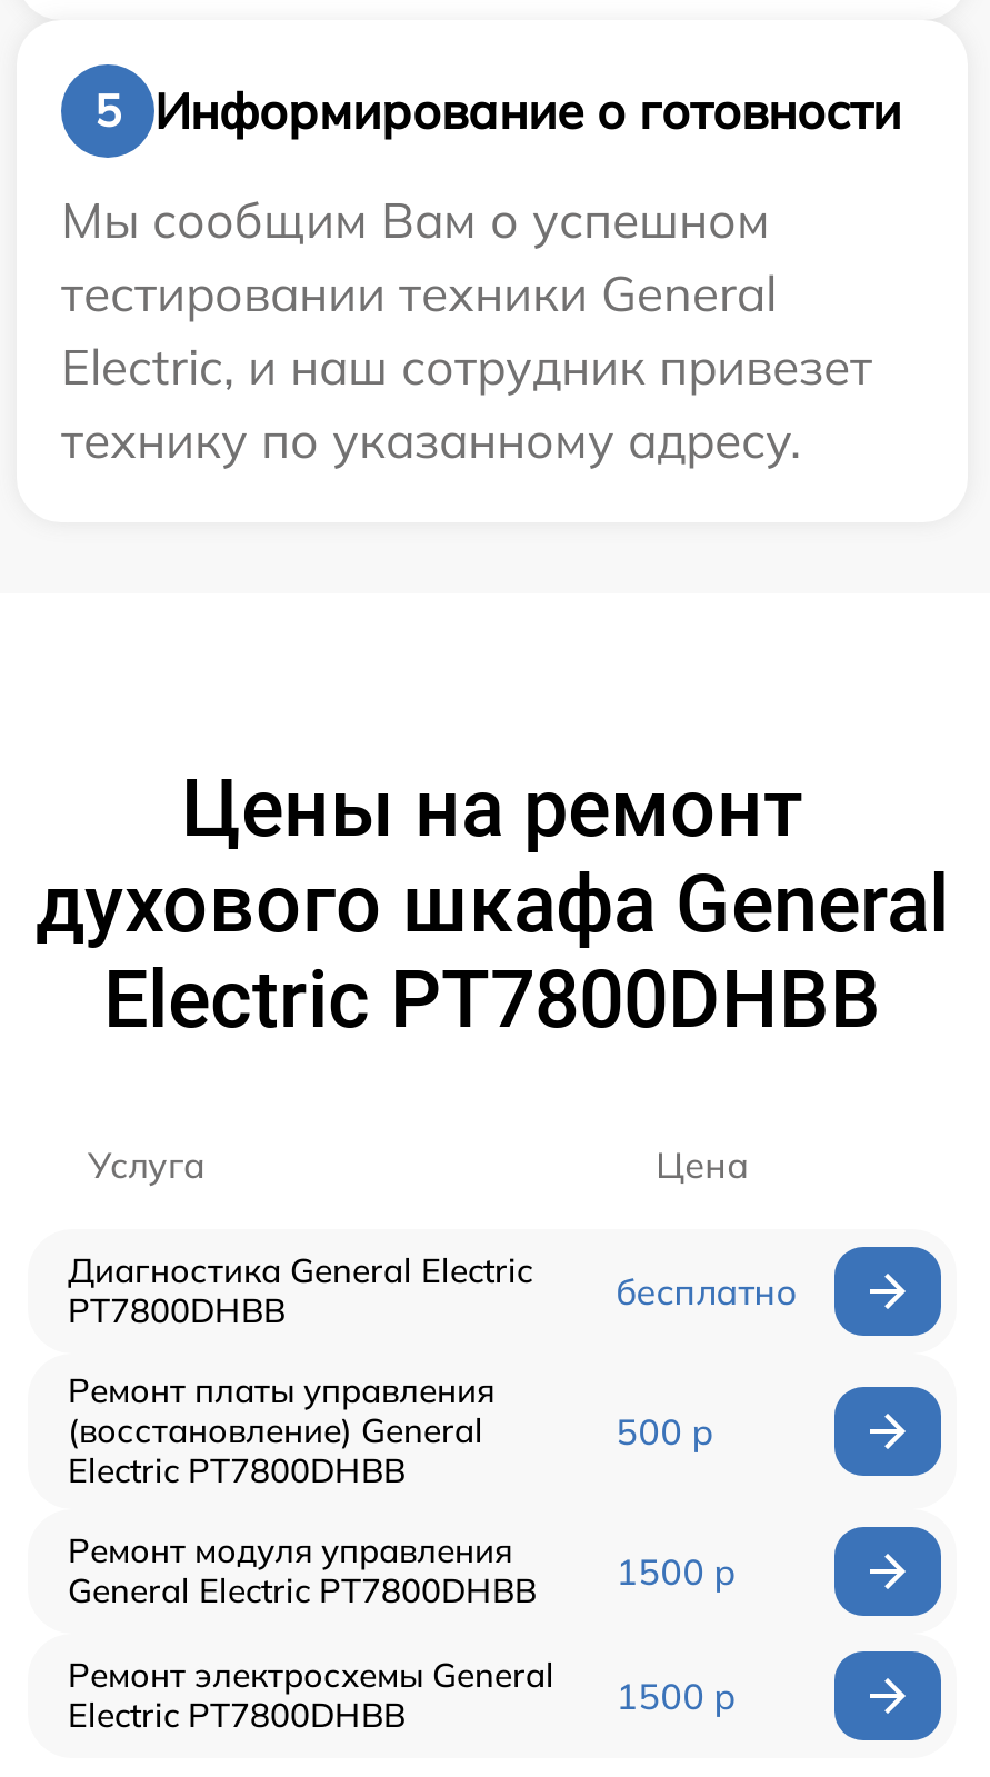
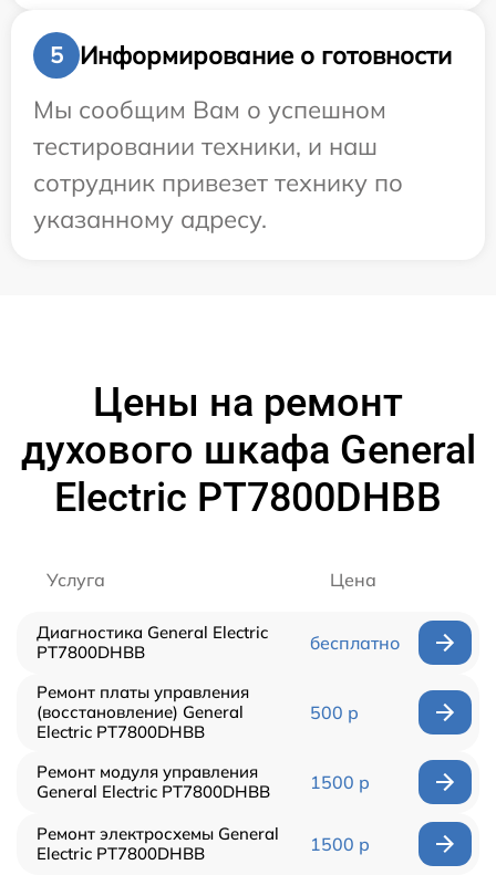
[61,262,872,471] тестировании техники General | Electric, и наш сотрудник привезет | технику по указанному адресу. -> [33,131,403,235] тестировании техники, и наш | сотрудник привезет технику по | указанному адресу.

